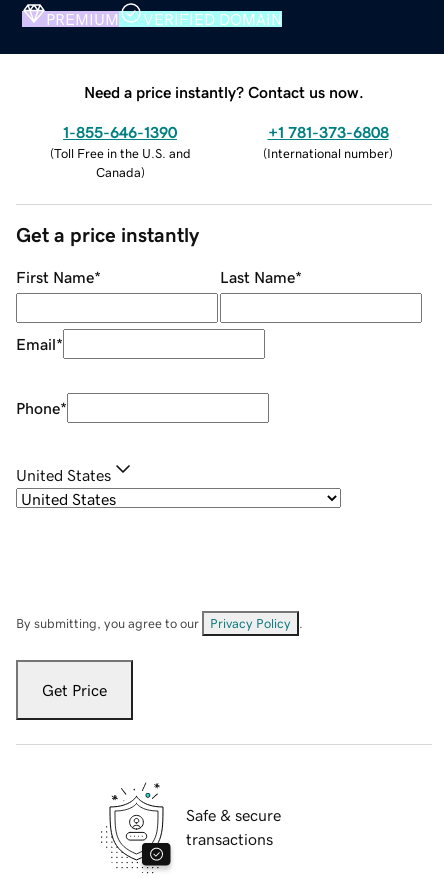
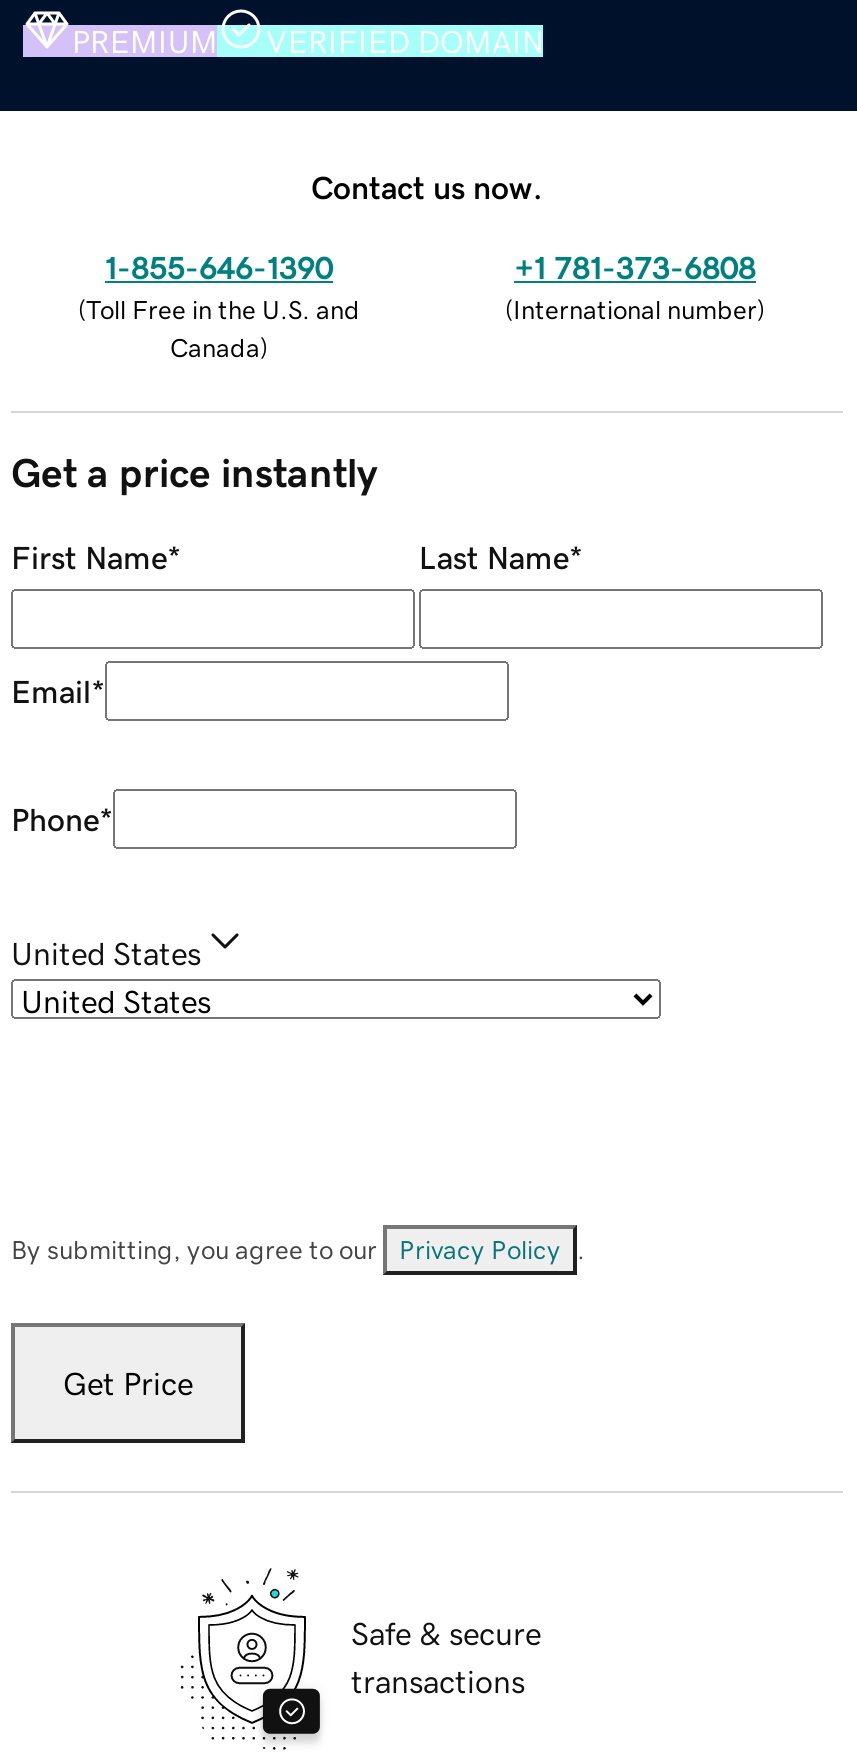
[84,84,364,100] Need a price instantly? Contact us now. -> [311,170,543,202] Contact us now.

